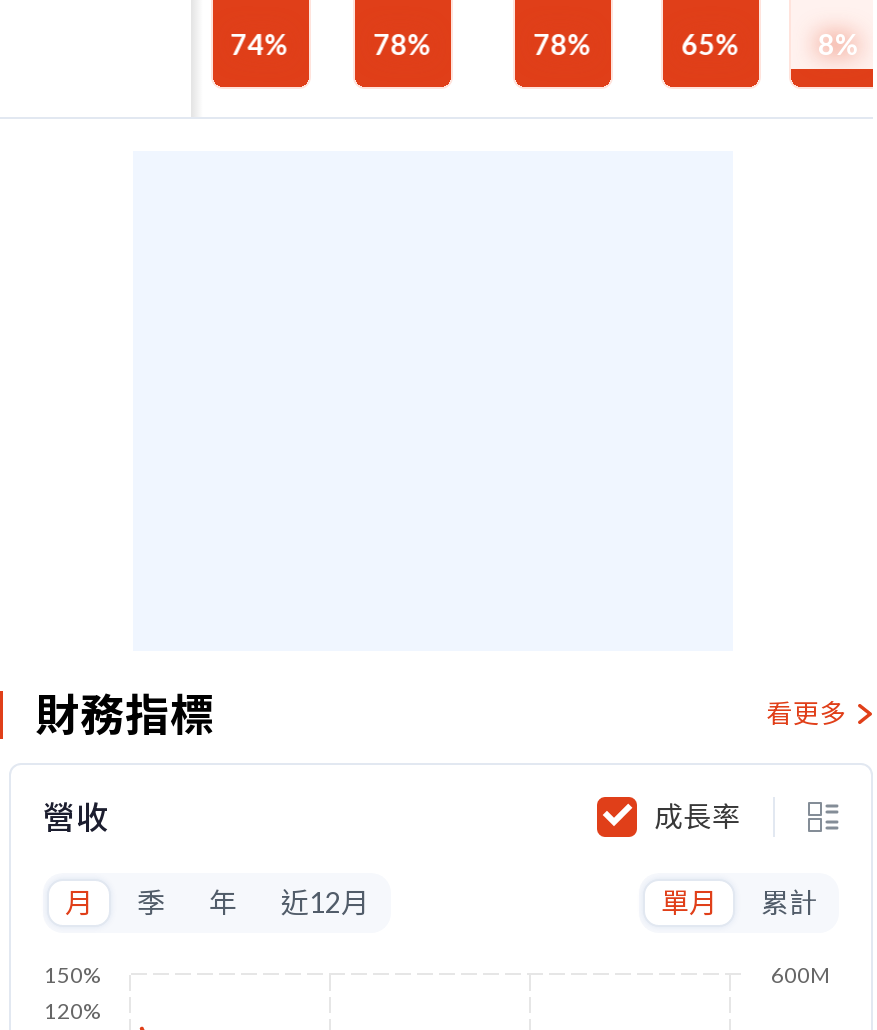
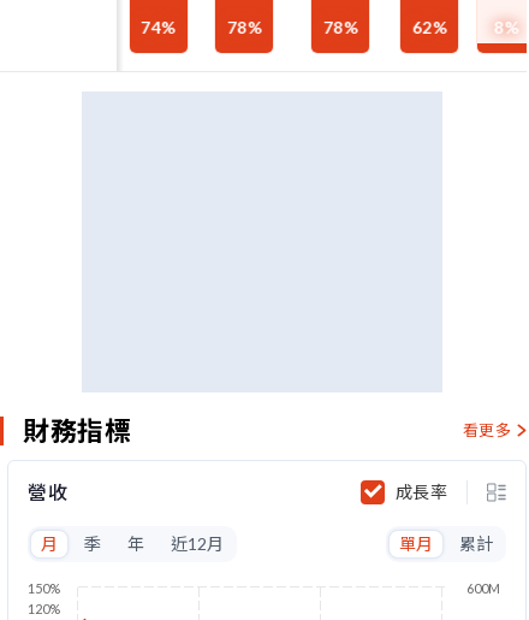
[681,26,741,60] 65% -> [411,16,447,37] 62%

